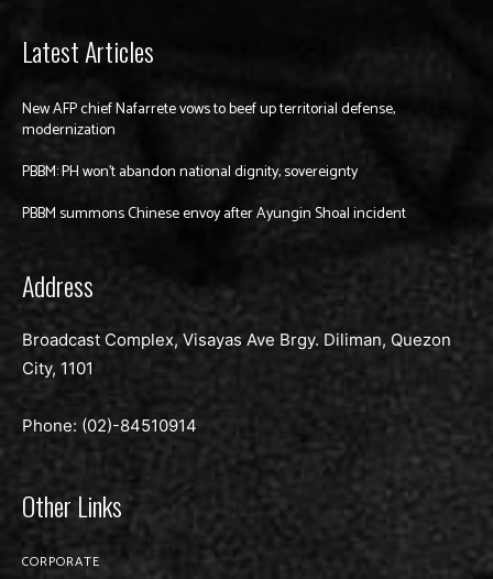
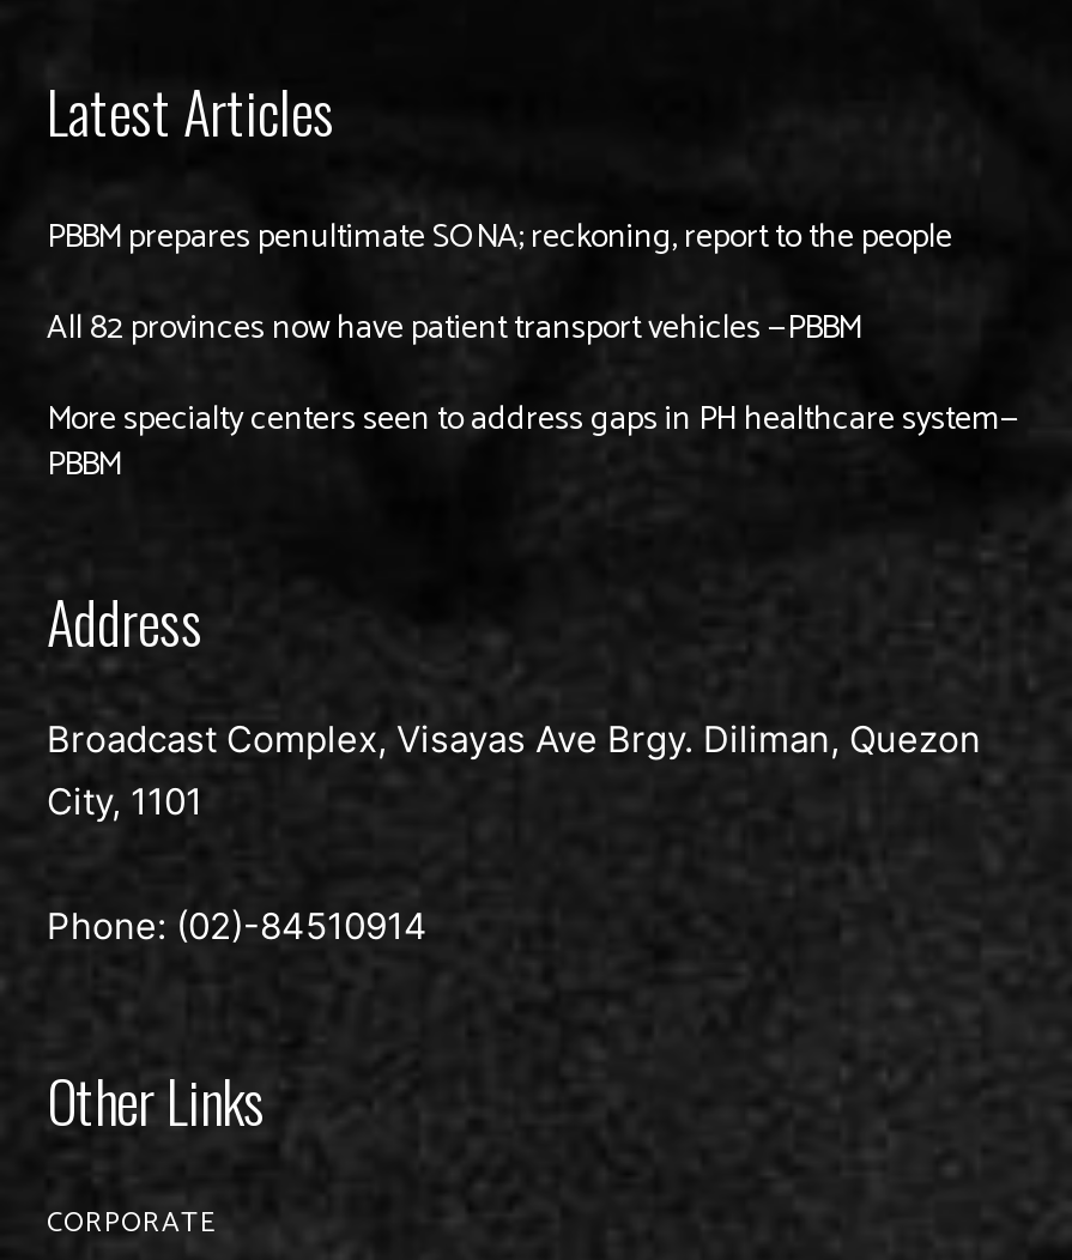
[22,96,395,143] New AFP chief Nafarrete vows to beef up territorial defense, | modernization -> [47,210,952,265] PBBM prepares penultimate SONA; reckoning, report to the people
[22,159,358,184] PBBM: PH won’t abandon national dignity, sovereignty -> [47,301,861,356] All 82 provinces now have patient transport vehicles —PBBM
[22,201,406,226] PBBM summons Chinese envoy after Ayungin Shoal incident -> [47,392,1019,493] More specialty centers seen to address gaps in PH healthcare system— | PBBM

